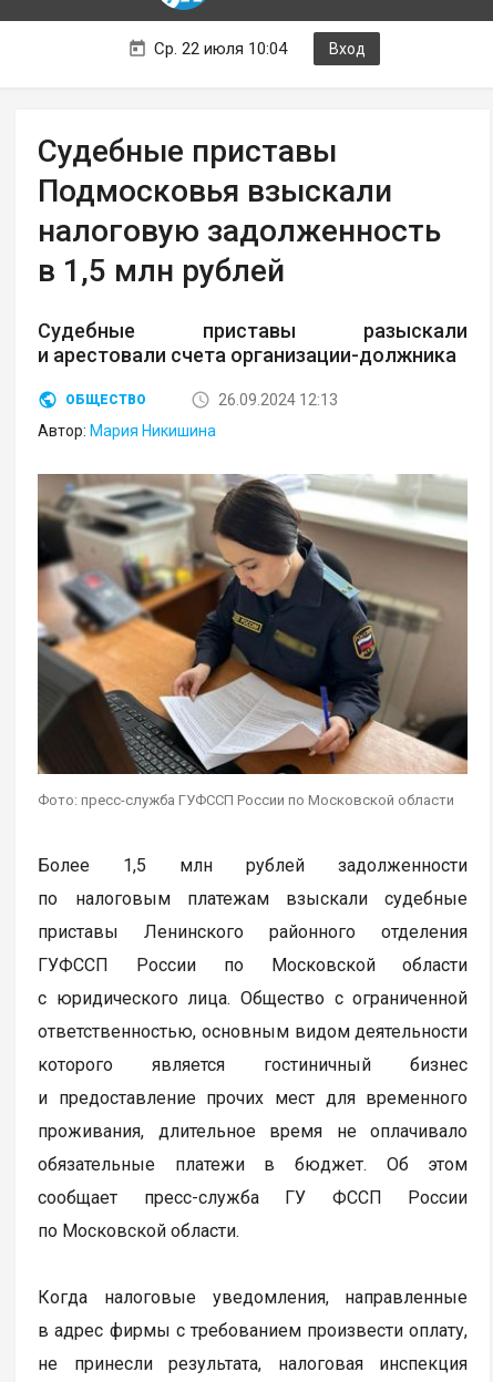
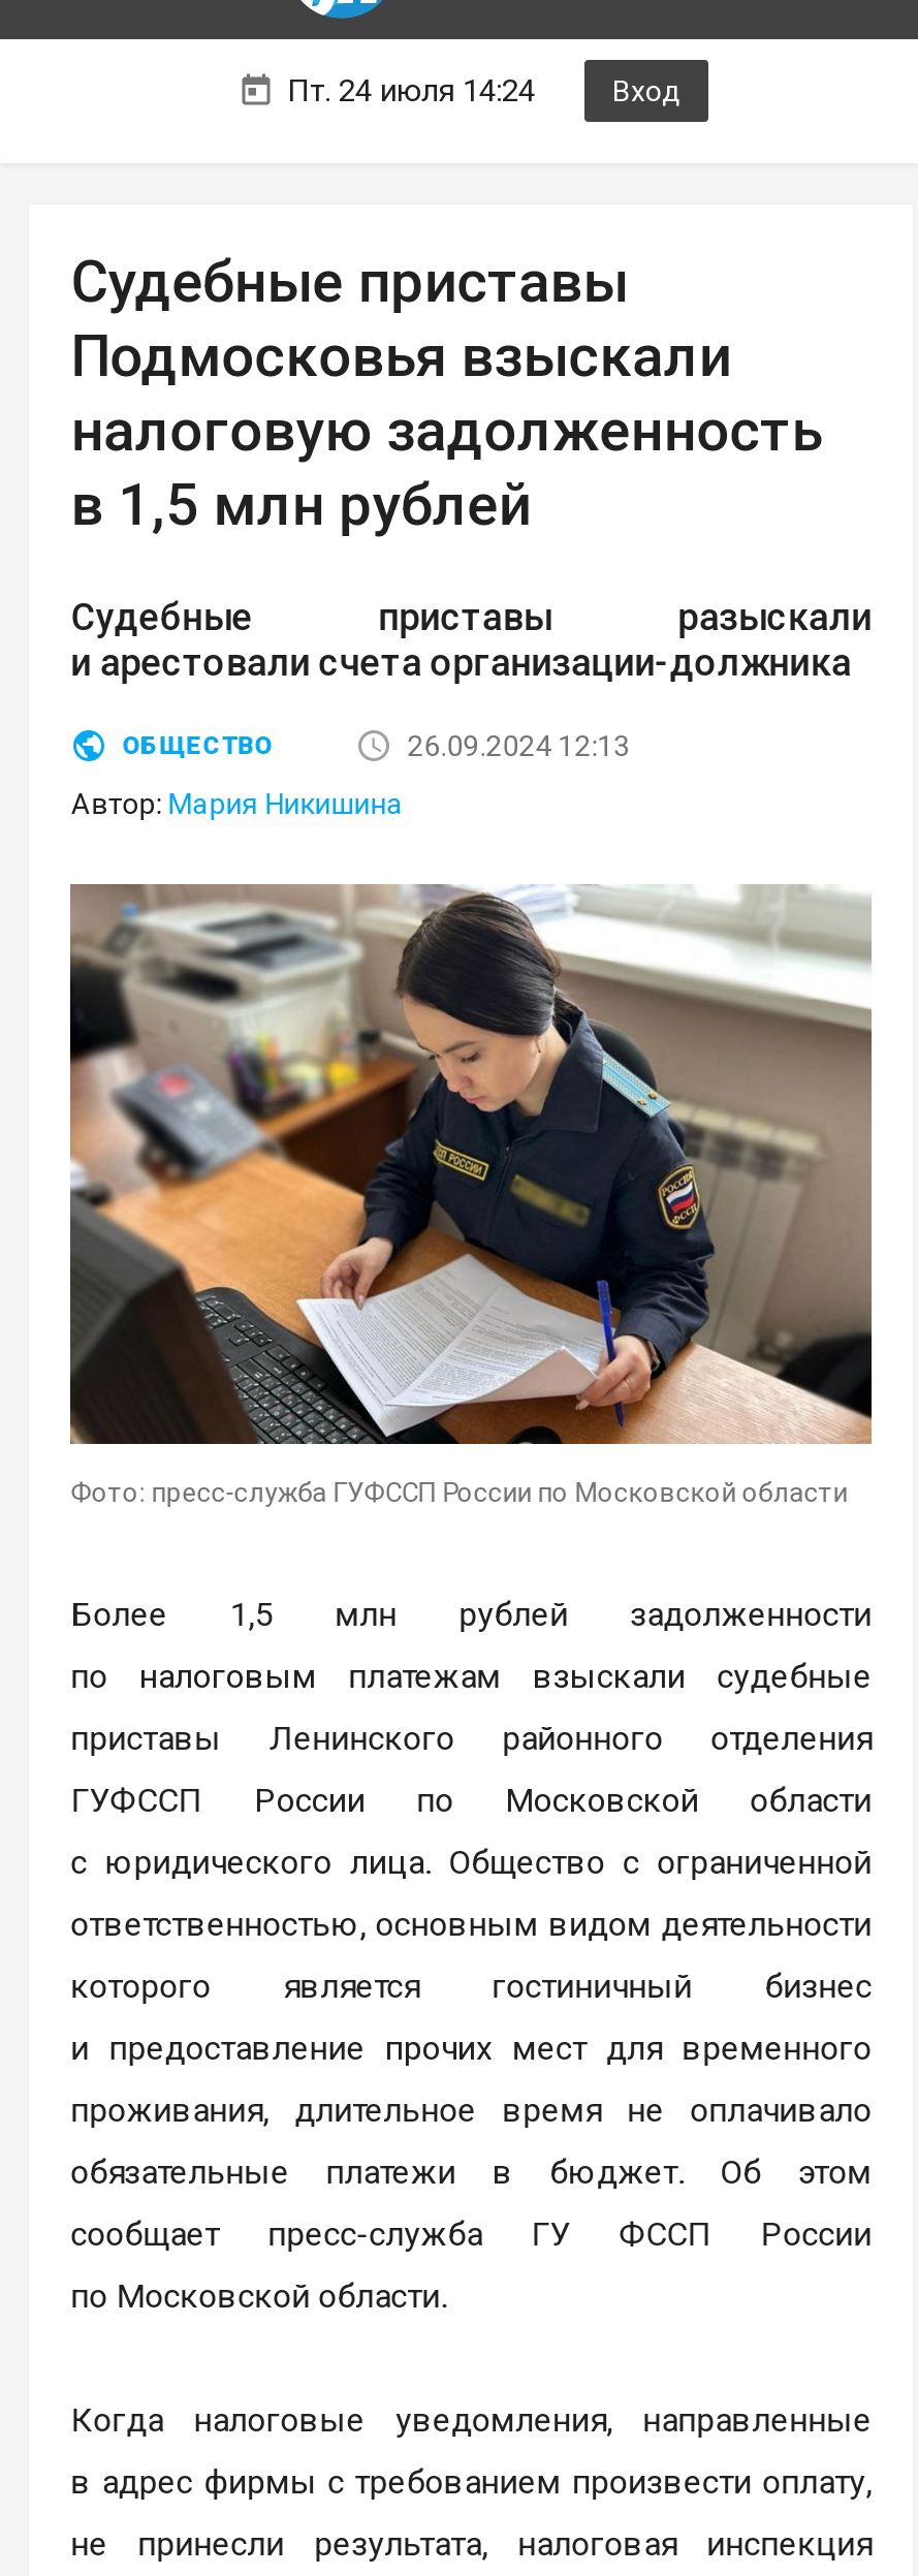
[154,39,287,59] Ср. 22 июля 10:04 -> [287,73,535,110] Пт. 24 июля 14:24

